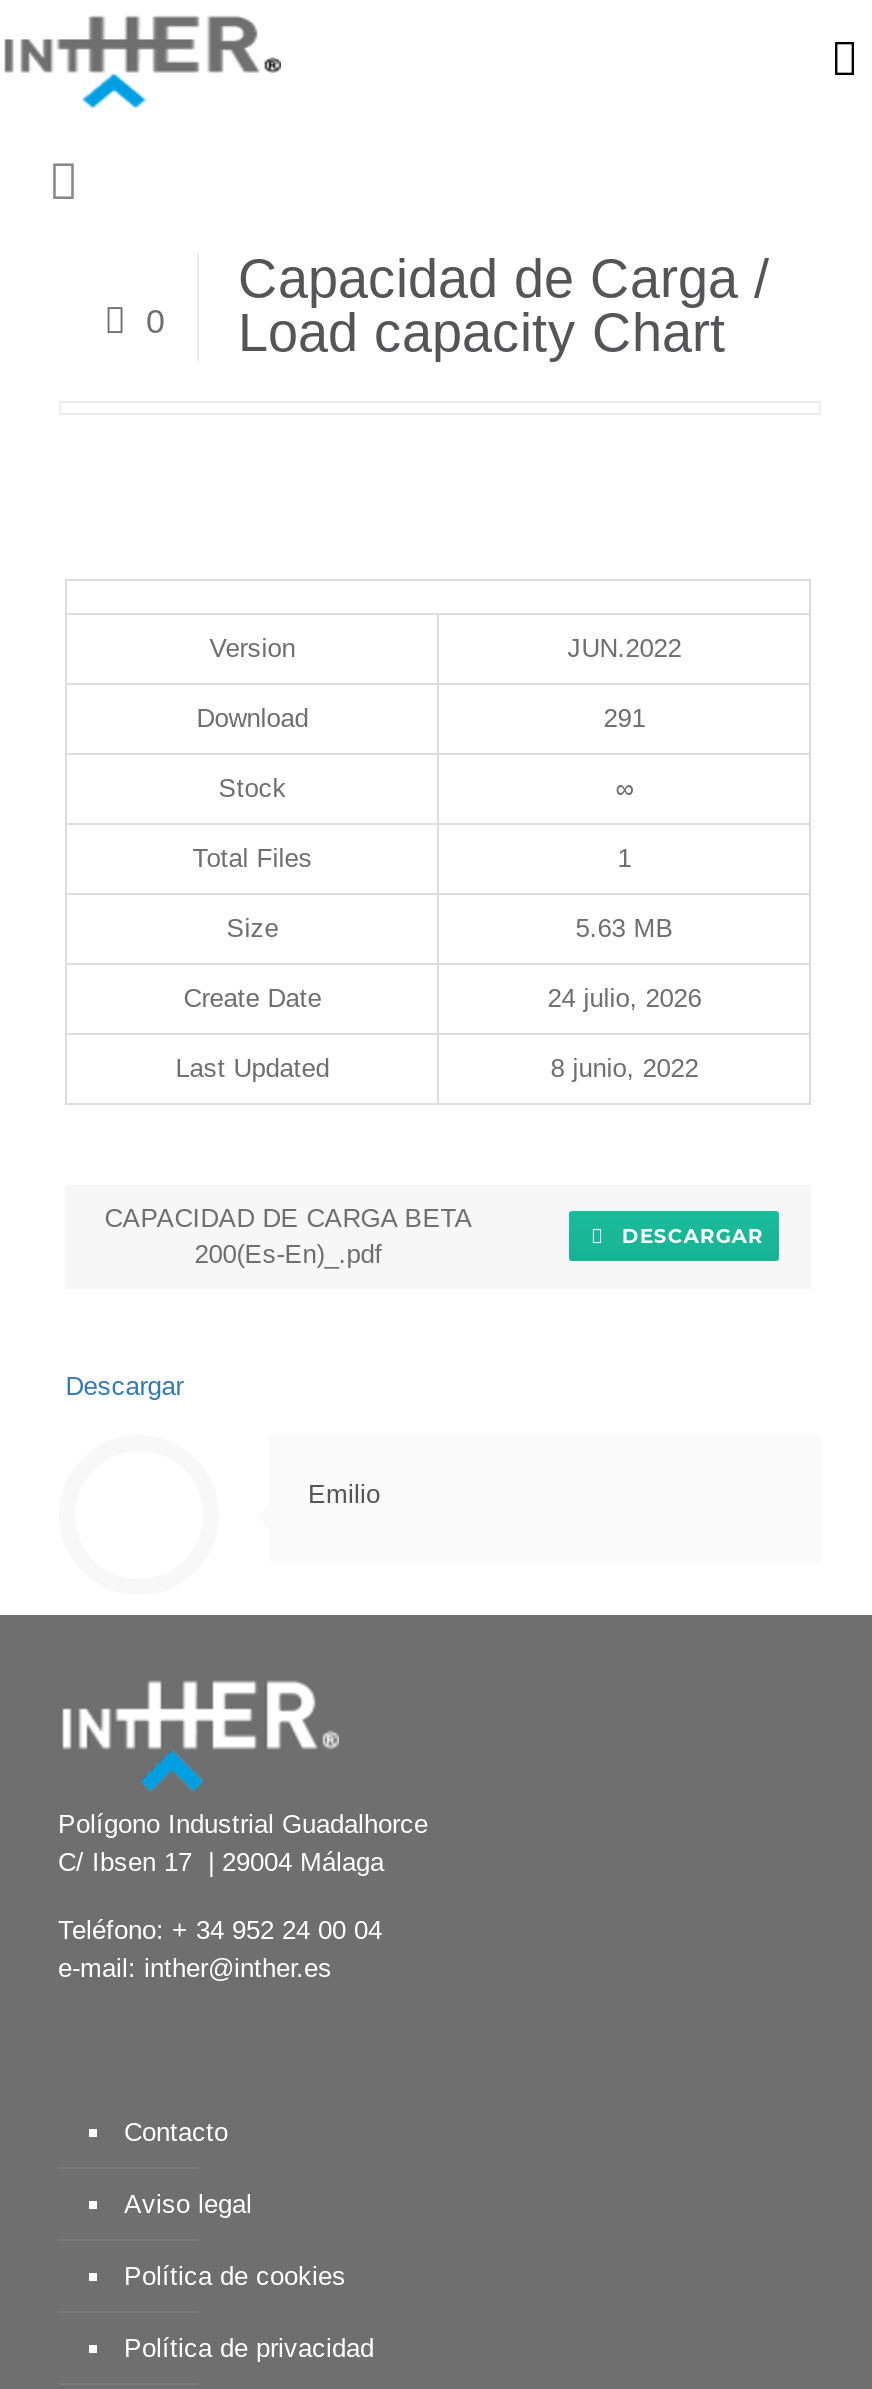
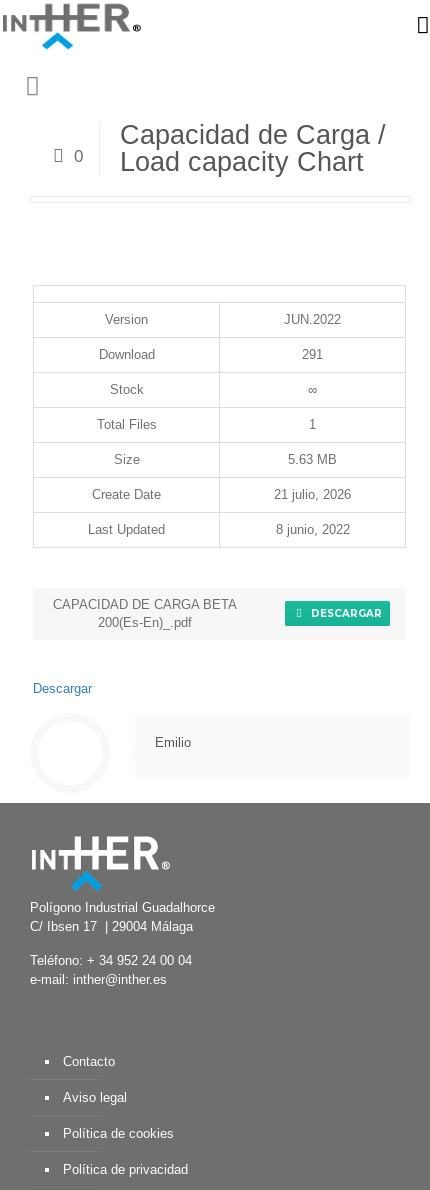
[548,983,702,1013] 24 julio, 2026 -> [274,487,351,502] 21 julio, 2026

